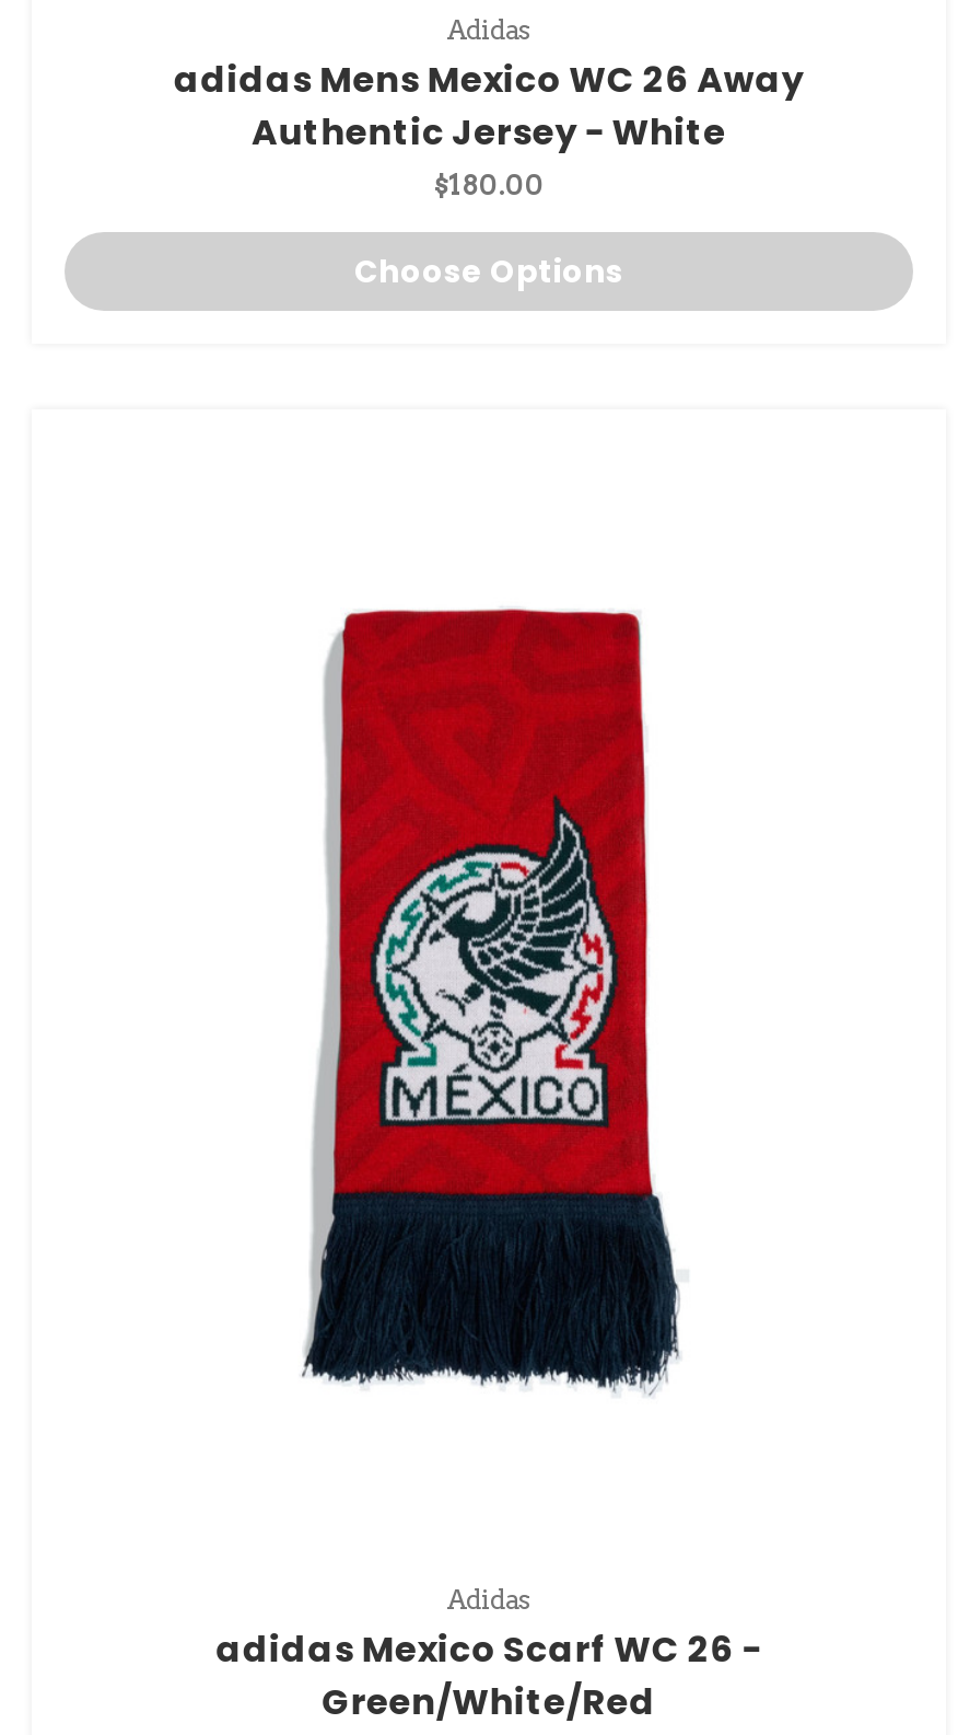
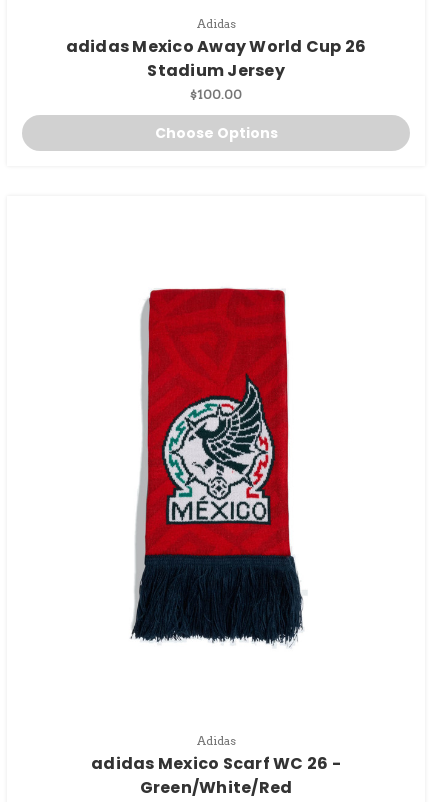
[174,55,804,202] adidas Mens Mexico WC 26 Away | Authentic Jersey - White | $180.00 -> [66,35,366,102] adidas Mexico Away World Cup 26 | Stadium Jersey | $100.00

